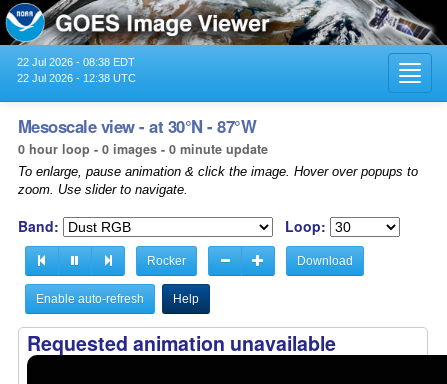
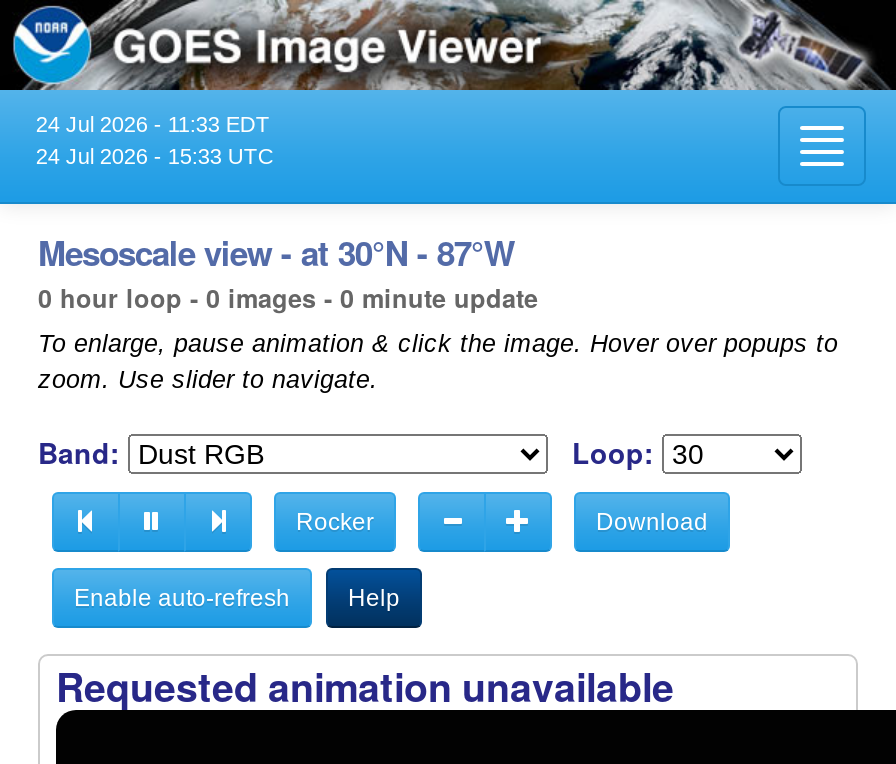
[17,56,135,68] 22 Jul 2026 - 08:38 EDT -> [36,112,270,136] 24 Jul 2026 - 11:33 EDT
[17,72,136,84] 22 Jul 2026 - 12:38 UTC -> [36,144,274,168] 24 Jul 2026 - 15:33 UTC

